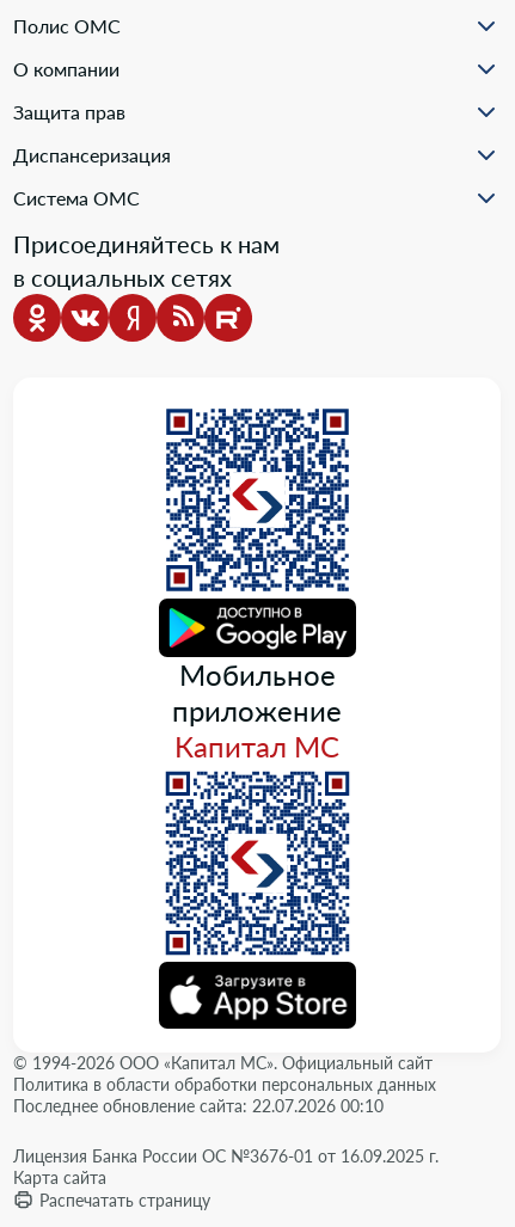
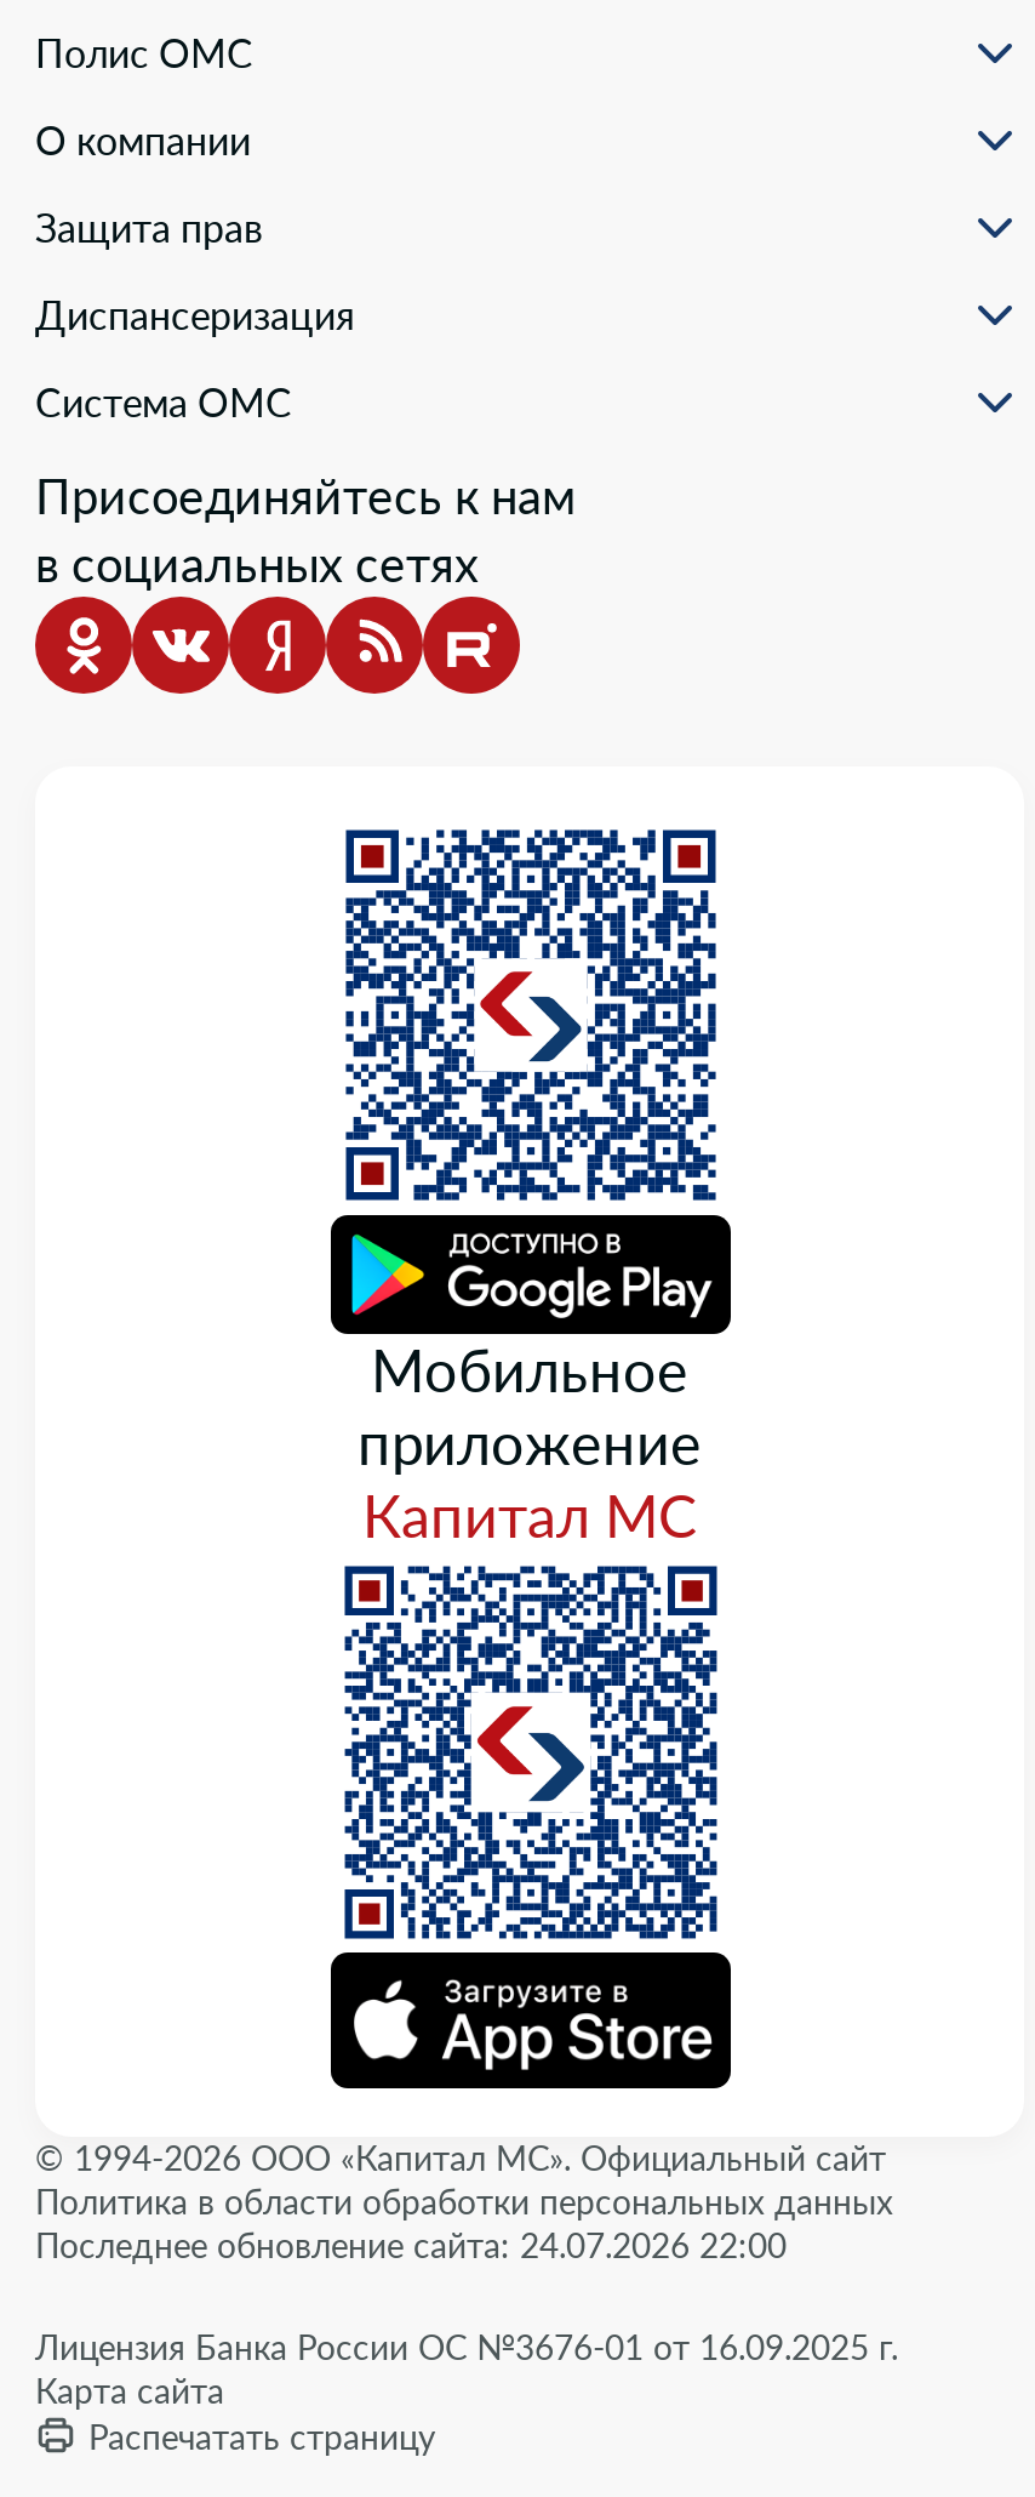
[13,1095,384,1116] Последнее обновление сайта: 22.07.2026 00:10 -> [35,2224,787,2265] Последнее обновление сайта: 24.07.2026 22:00

